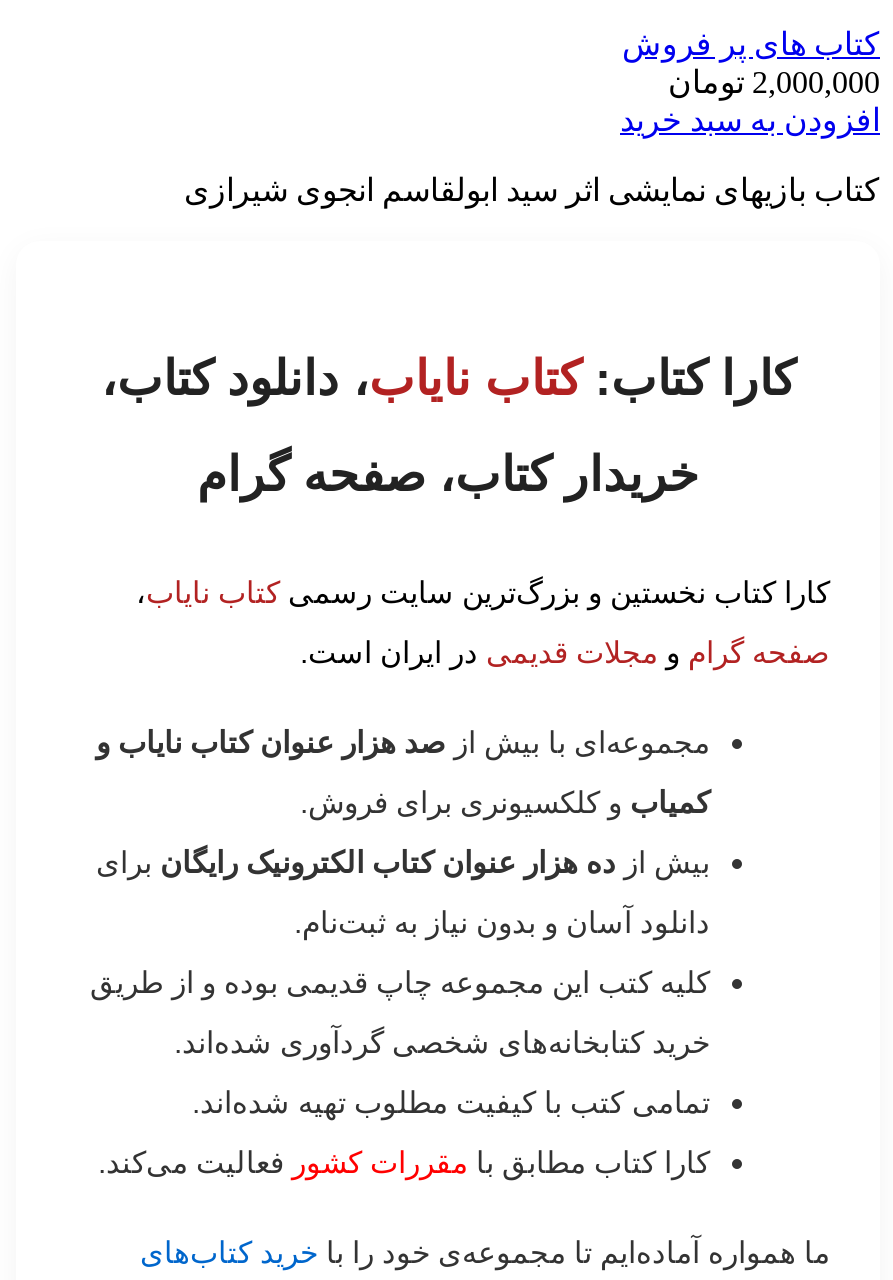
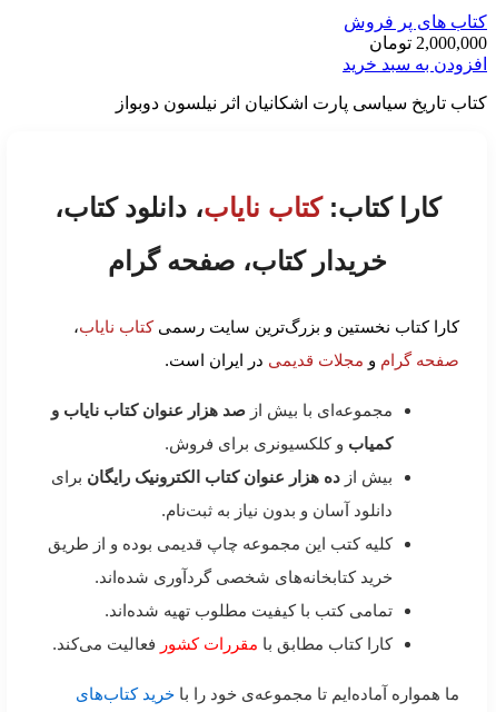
[184,174,880,208] کتاب بازیهای نمایشی اثر سید ابولقاسم انجوی شیرازی -> [116,94,487,113] کتاب تاریخ سیاسی پارت اشکانیان اثر نیلسون دوبواز

